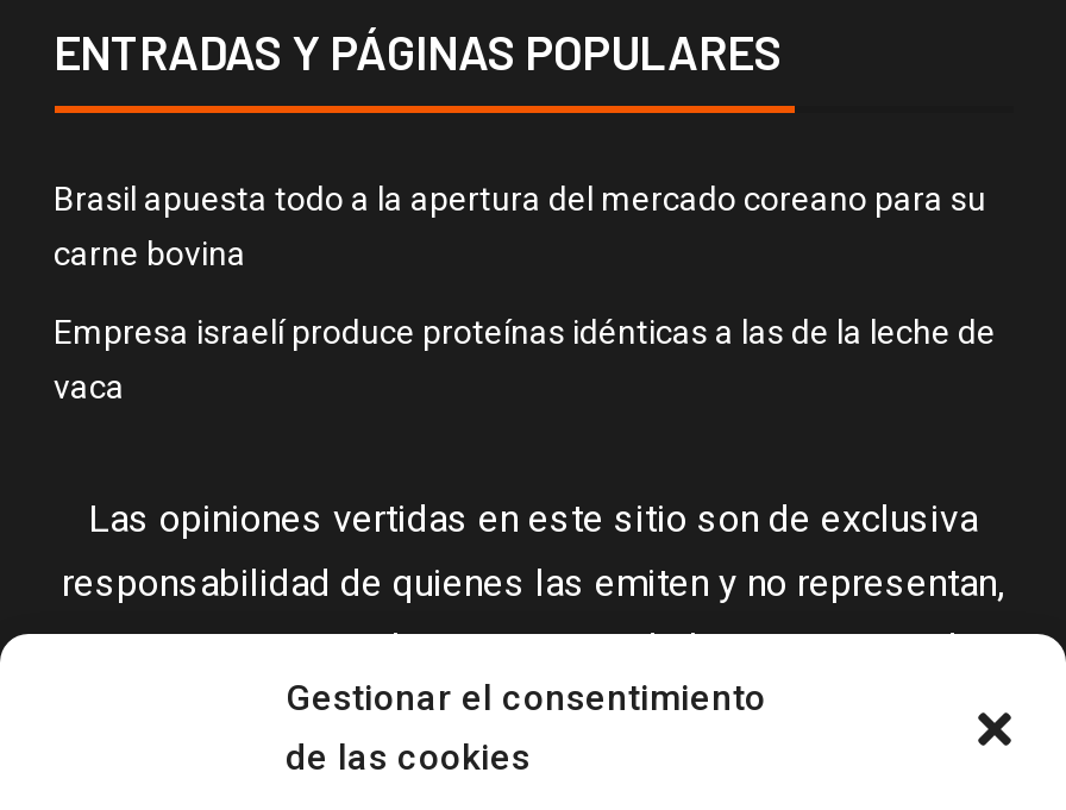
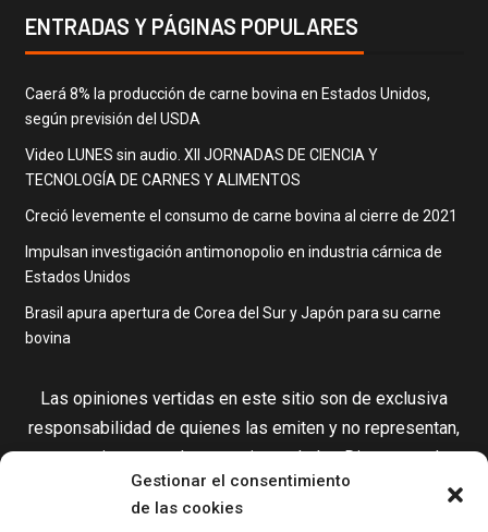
[54,180,996,406] Brasil apuesta todo a la apertura del mercado coreano para su | carne bovina | Empresa israelí produce proteínas idénticas a las de la leche de | vaca -> [25,85,457,347] Caerá 8% la producción de carne bovina en Estados Unidos, | según previsión del USDA | Video LUNES sin audio. XII JORNADAS DE CIENCIA Y | TECNOLOGÍA DE CARNES Y ALIMENTOS | Creció levemente el consumo de carne bovina al cierre de 2021 | Impulsan investigación antimonopolio en industria cárnica de | Estados Unidos | Brasil apura apertura de Corea del Sur y Japón para su carne | bovina

